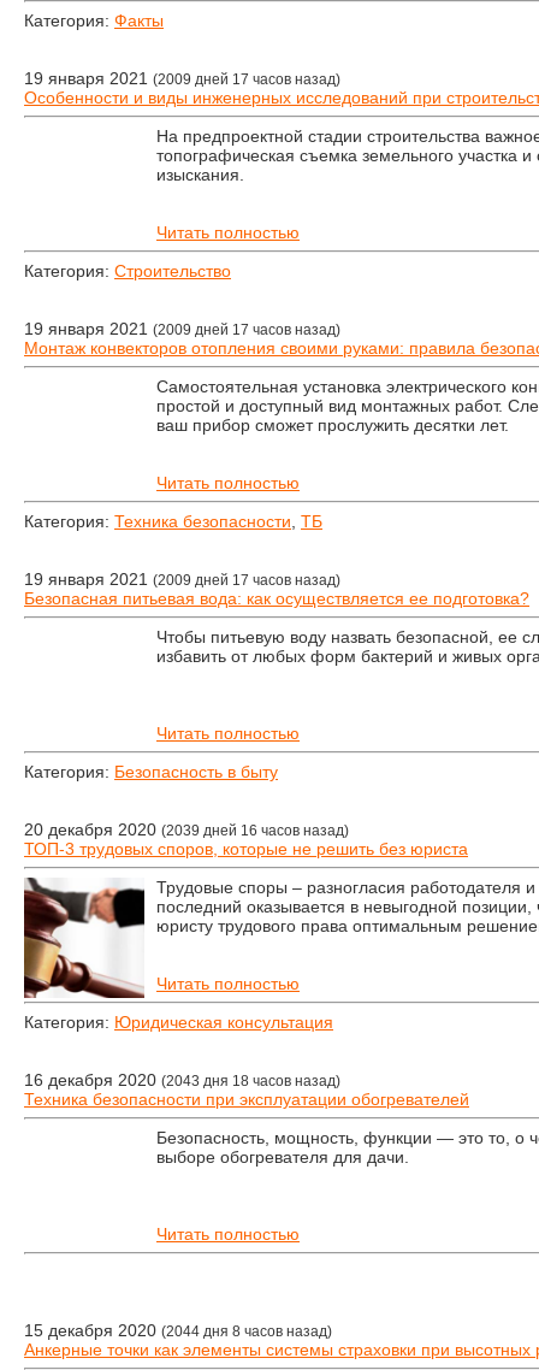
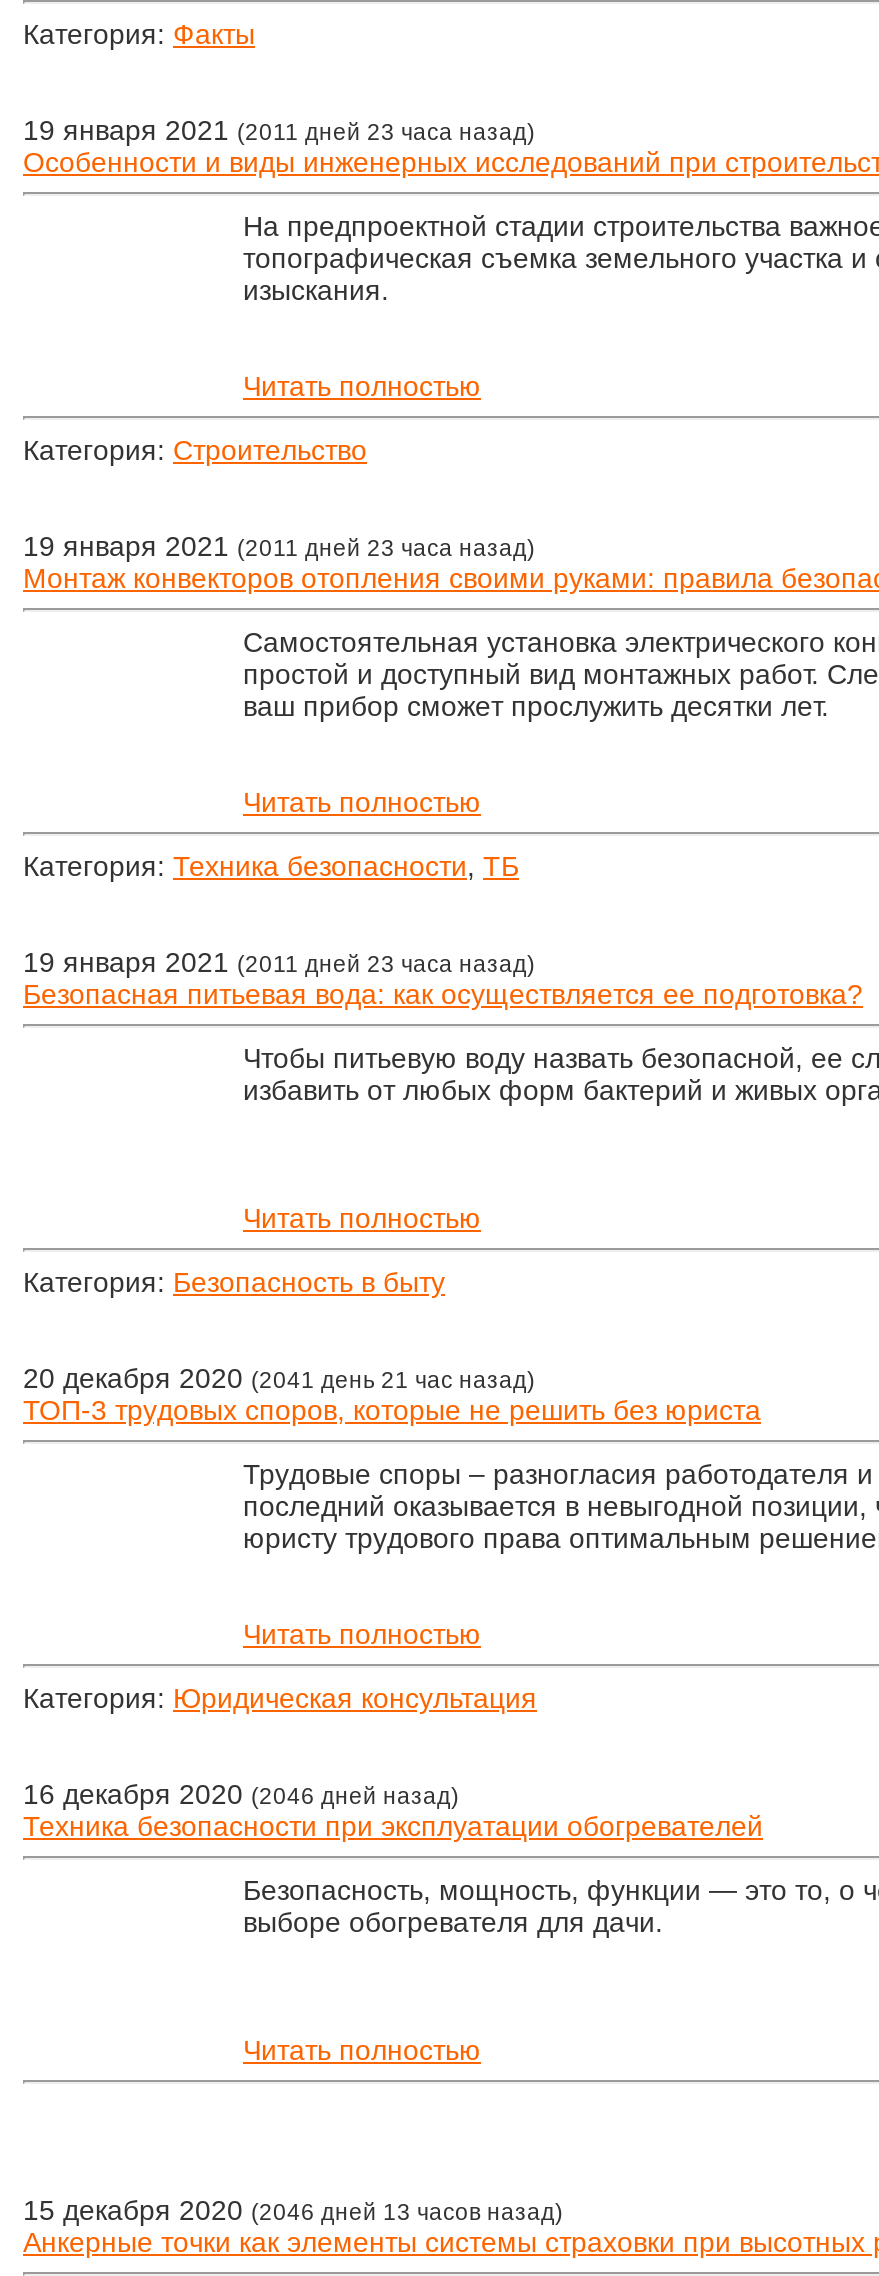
[24,69,340,88] 19 января 2021 (2009 дней 17 часов назад) -> [23,114,535,146] 19 января 2021 (2011 дней 23 часа назад)
[24,319,340,338] 19 января 2021 (2009 дней 17 часов назад) -> [23,530,535,562] 19 января 2021 (2011 дней 23 часа назад)
[24,569,340,589] 19 января 2021 (2009 дней 17 часов назад) -> [23,946,535,978] 19 января 2021 (2011 дней 23 часа назад)
[24,820,349,839] 20 декабря 2020 (2039 дней 16 часов назад) -> [23,1362,535,1394] 20 декабря 2020 (2041 день 21 час назад)
[23,876,146,999] [image] -> none
[24,1070,340,1089] 16 декабря 2020 (2043 дня 18 часов назад) -> [23,1778,459,1810] 16 декабря 2020 (2046 дней назад)
[24,1321,332,1340] 15 декабря 2020 (2044 дня 8 часов назад) -> [23,2194,563,2226] 15 декабря 2020 (2046 дней 13 часов назад)

